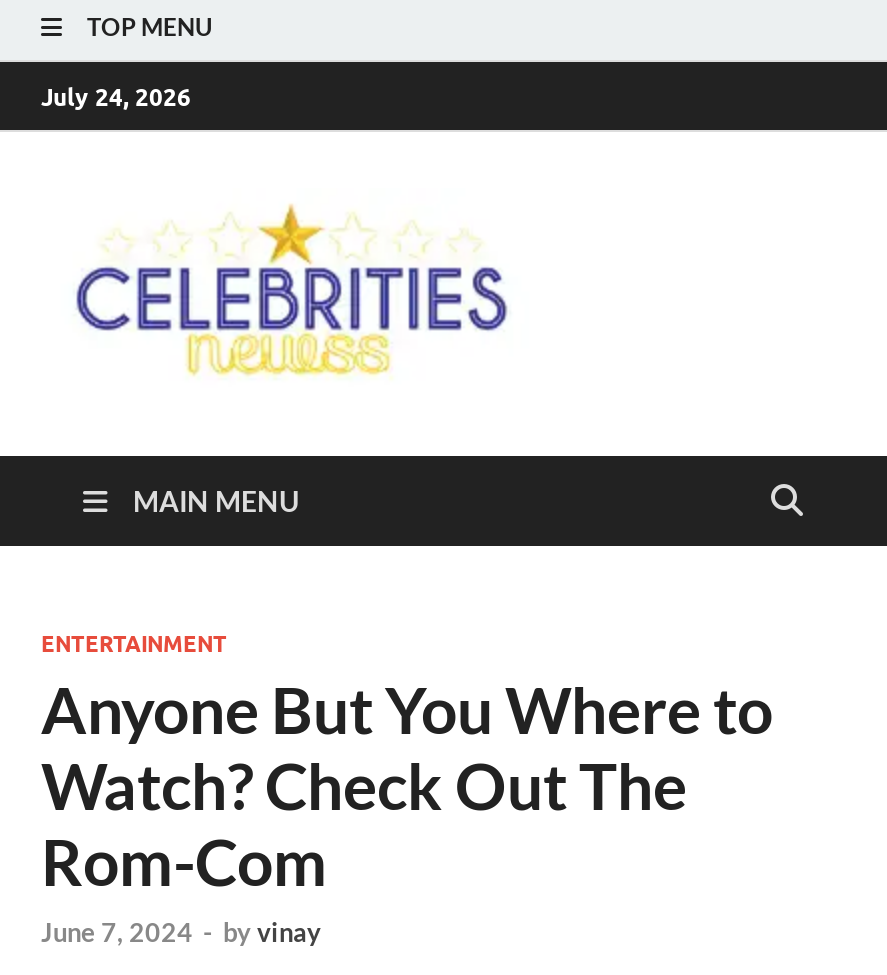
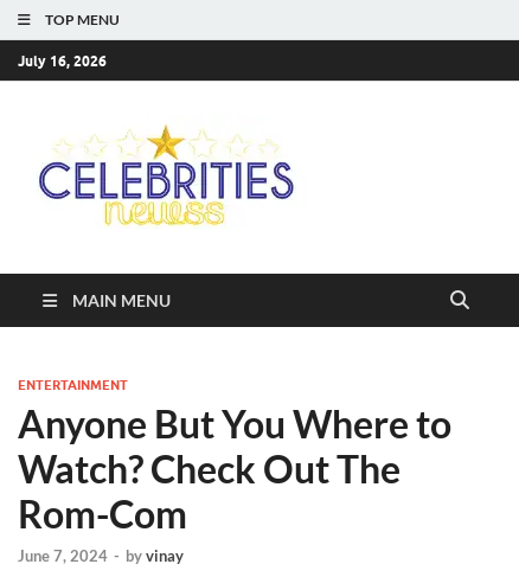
[41,81,191,111] July 24, 2026 -> [18,52,107,69] July 16, 2026

